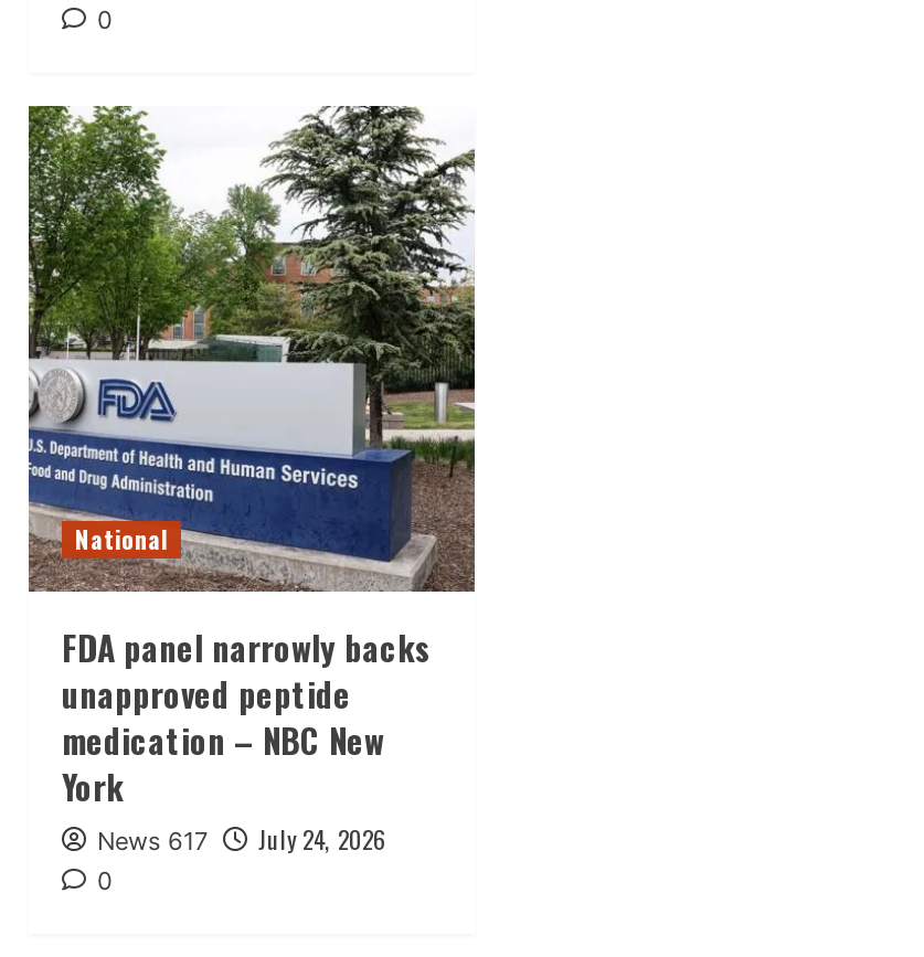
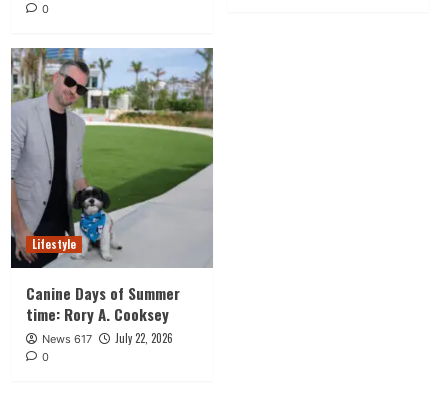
[29,104,477,594] [image] | National -> [10,47,214,267] [image] | Lifestyle
[62,623,431,811] FDA panel narrowly backs | unapproved peptide | medication – NBC New | York -> [26,282,180,325] Canine Days of Summer | time: Rory A. Cooksey
[97,822,386,857] News 617 July 24, 2026 -> [42,330,173,346] News 617 July 22, 2026

